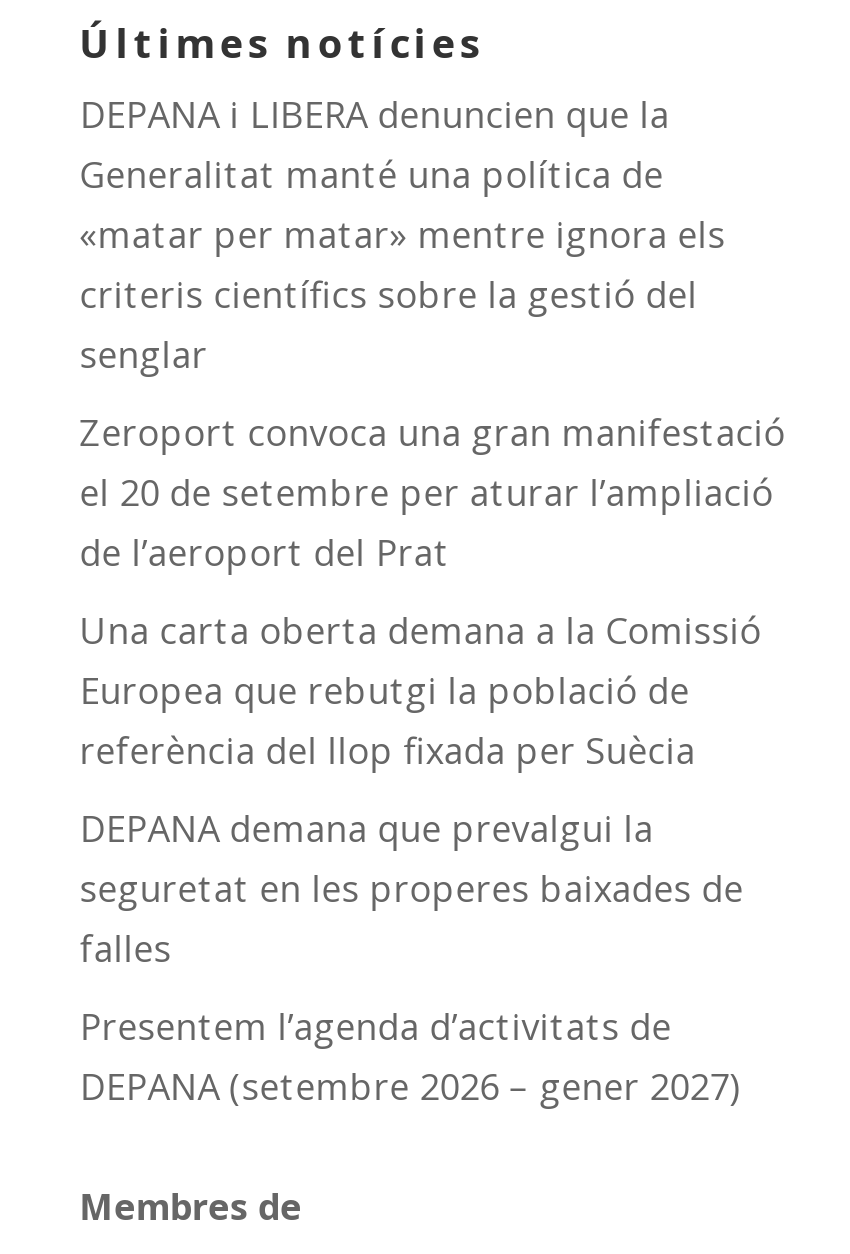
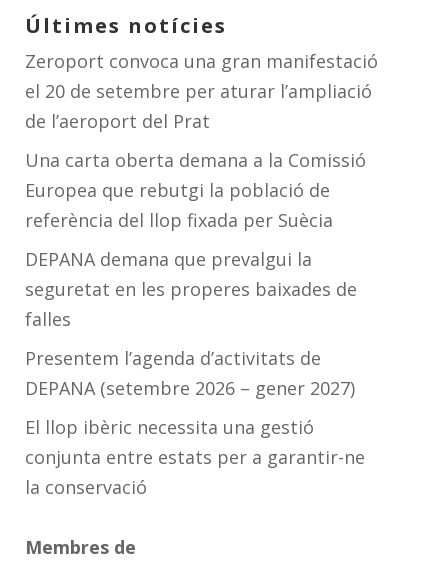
[80,90,726,378] DEPANA i LIBERA denuncien que la | Generalitat manté una política de | «matar per matar» mentre ignora els | criteris científics sobre la gestió del | senglar -> none
moved [80,408,786,1110] -> [25,49,378,400]: Zeroport convoca una gran manifestació | el 20 de setembre per aturar l’ampliació | de l’aeroport del Prat | ... | Presentem l’agenda d’activitats de | DEPANA (setembre 2026 – gener 2027)
none -> [25,415,365,499] El llop ibèric necessita una gestió | conjunta entre estats per a garantir-ne | la conservació

